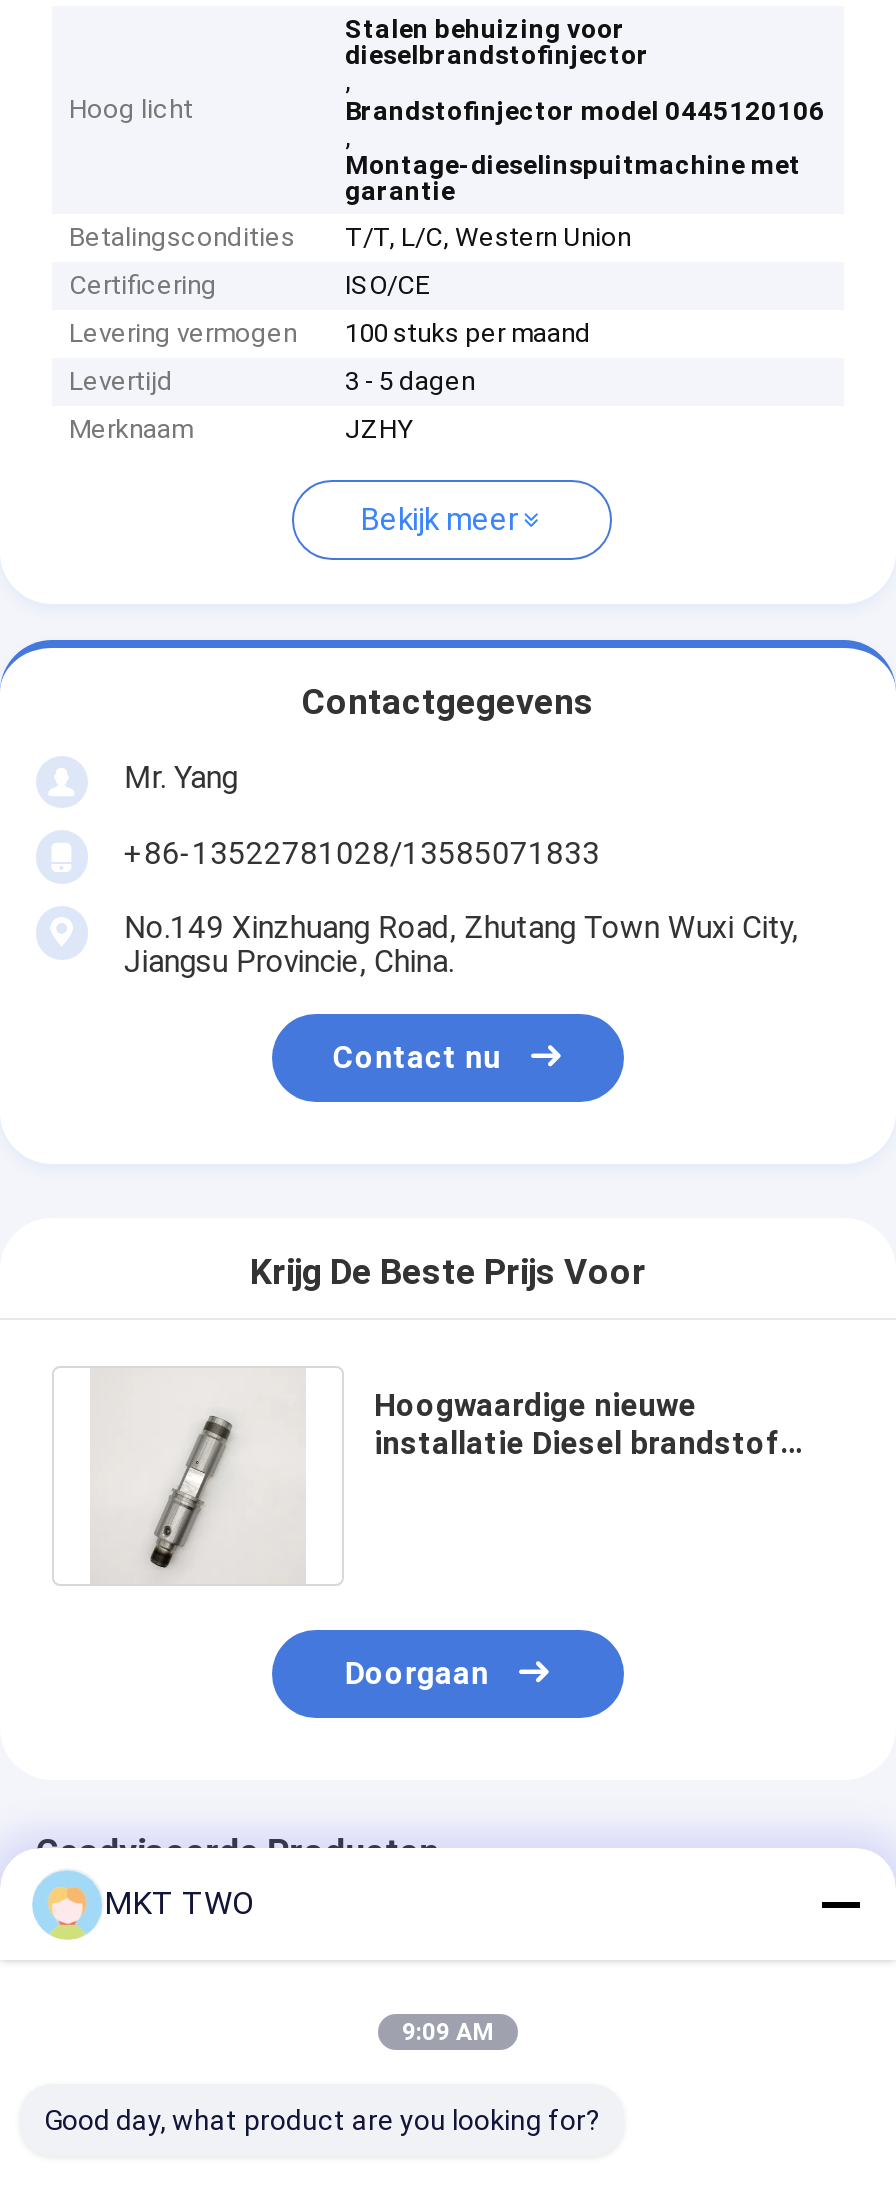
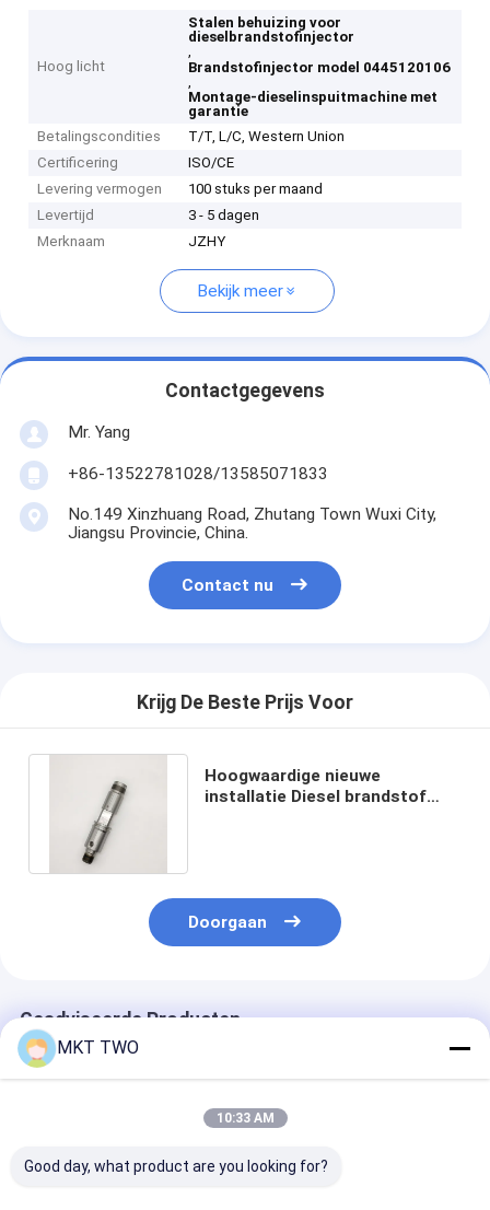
[402,2018,494,2046] 9:09 AM -> [216,1110,274,1126] 10:33 AM

